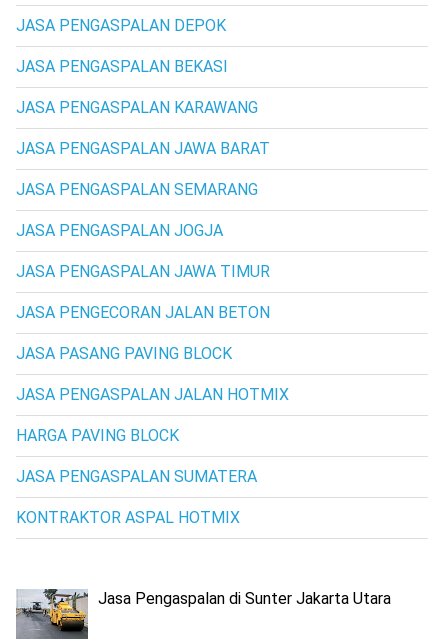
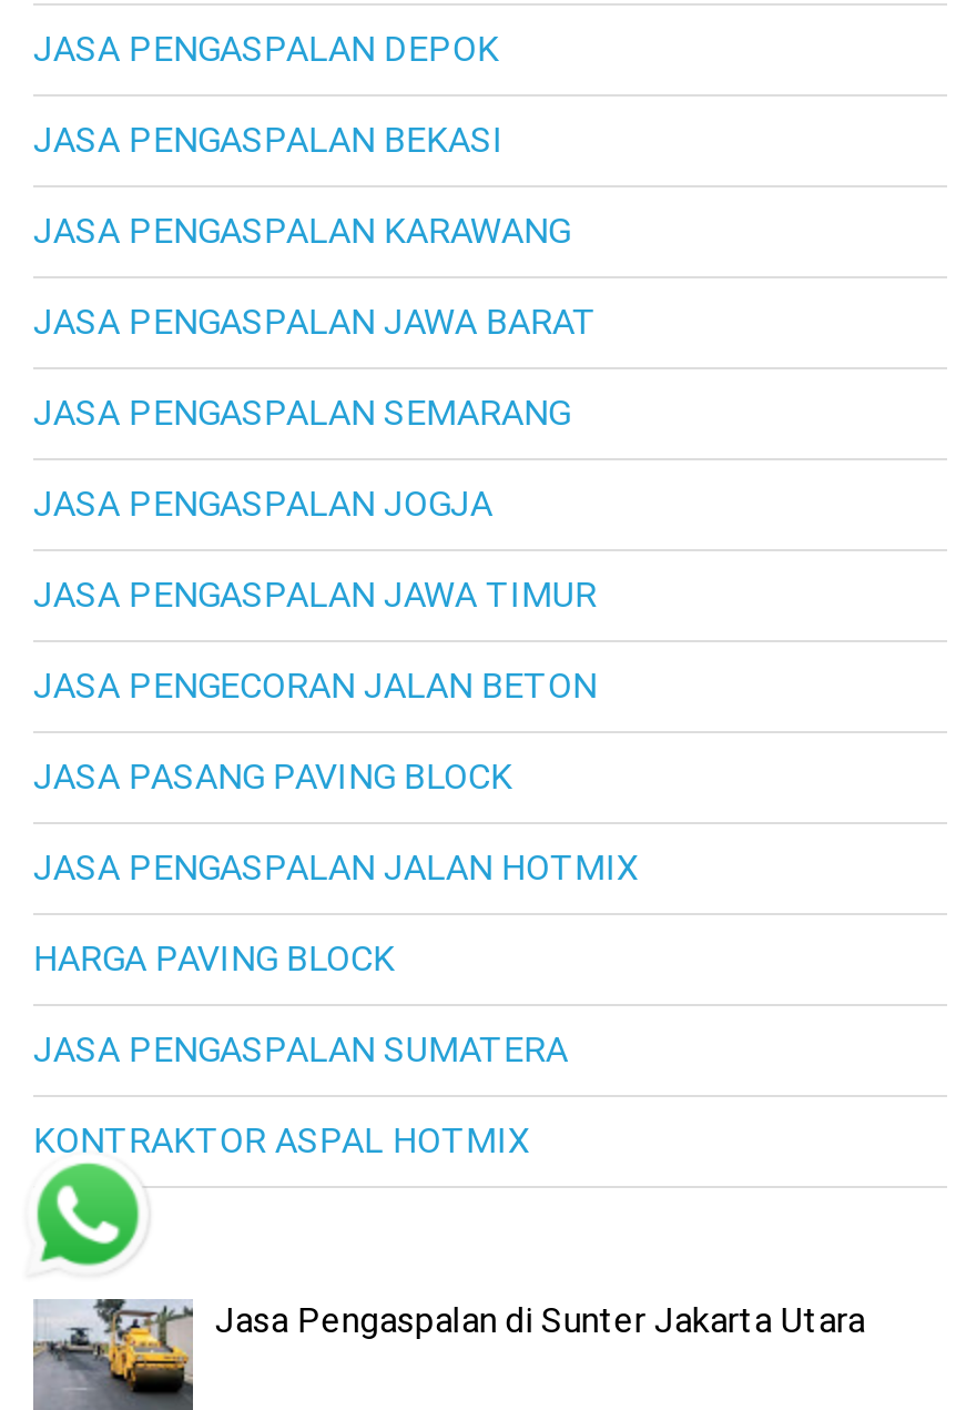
none -> [33,1168,142,1268] [image]

